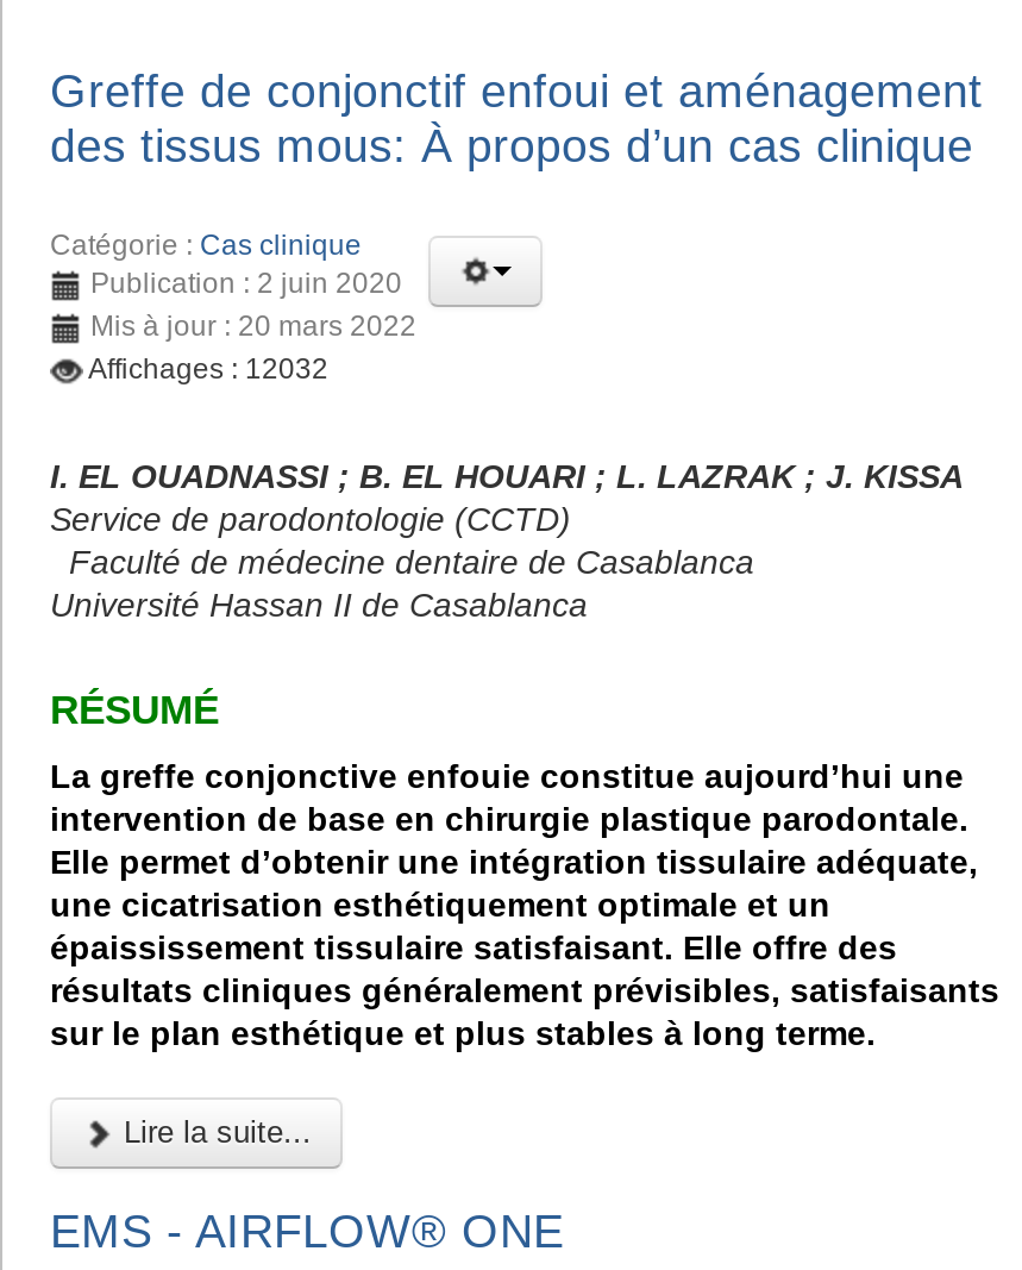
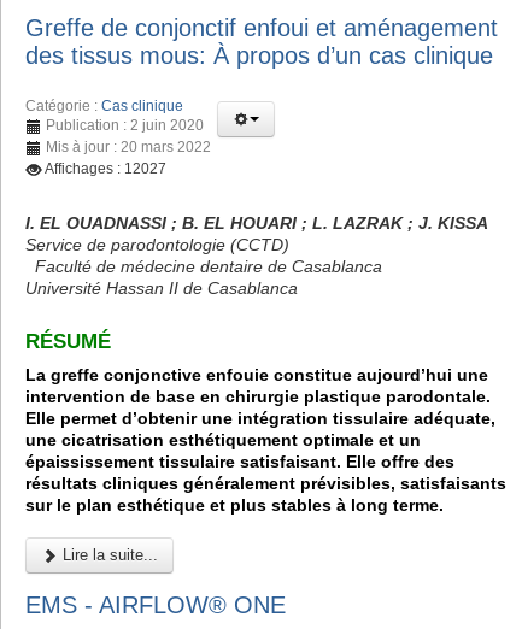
[88,351,328,385] Affichages : 12032 -> [45,160,166,177] Affichages : 12027

